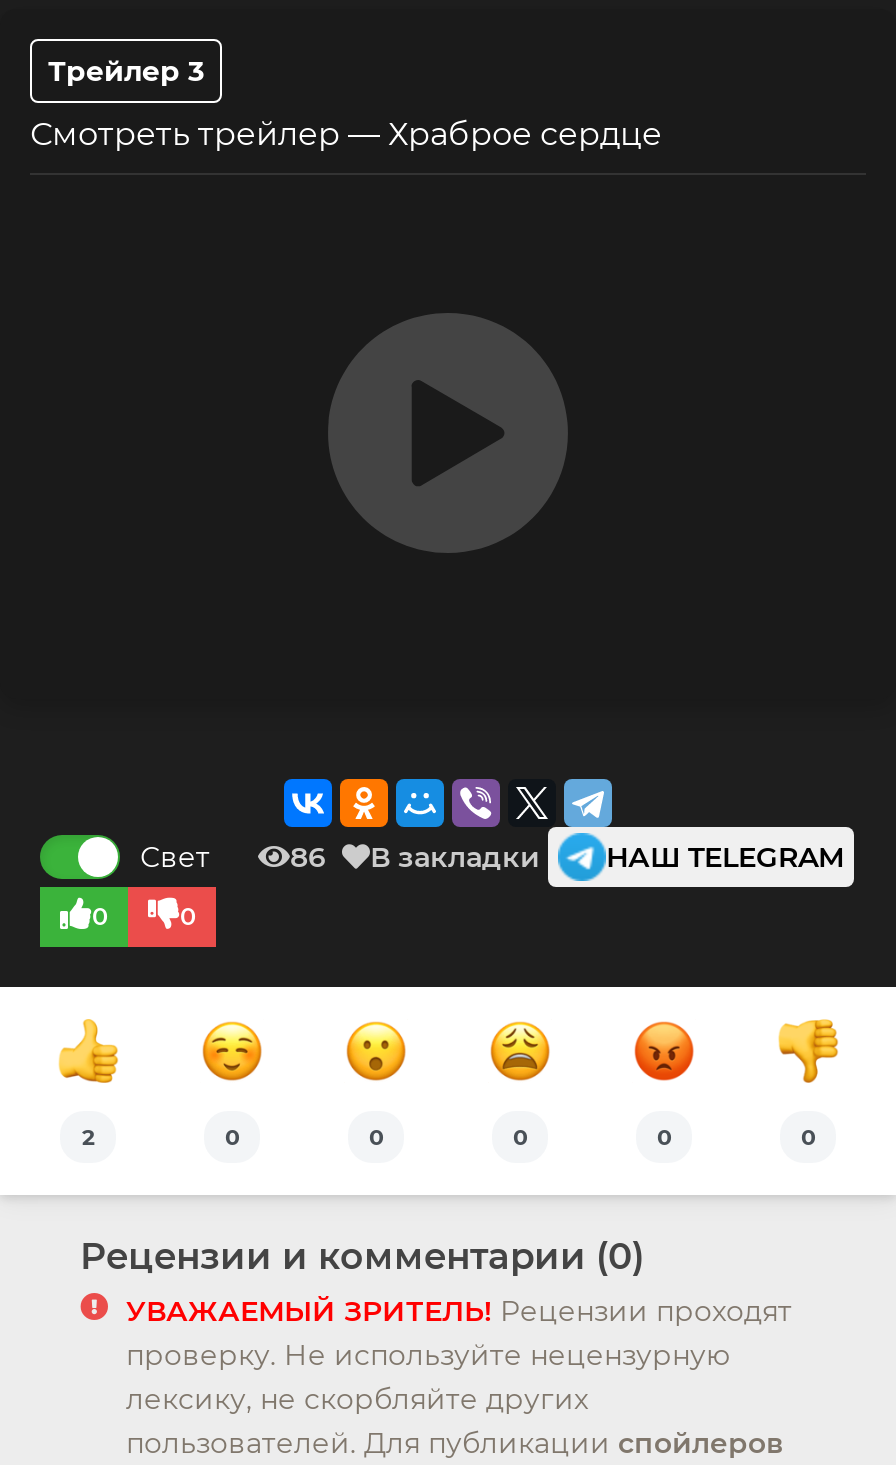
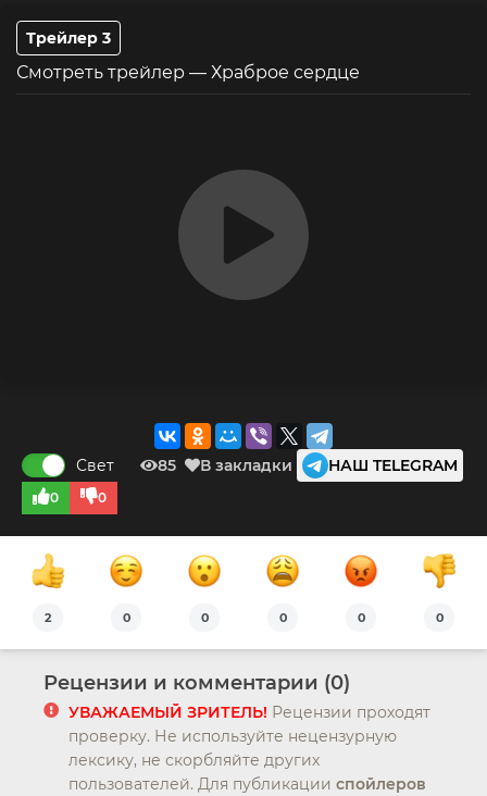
[290,838,844,874] 86 В закладки НАШ TELEGRAM -> [158,455,458,475] 85 В закладки НАШ TELEGRAM

